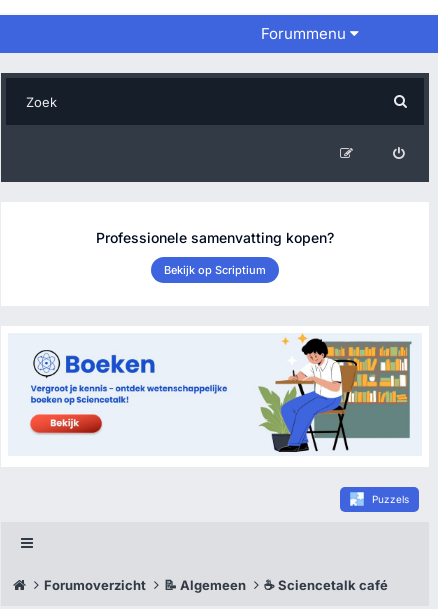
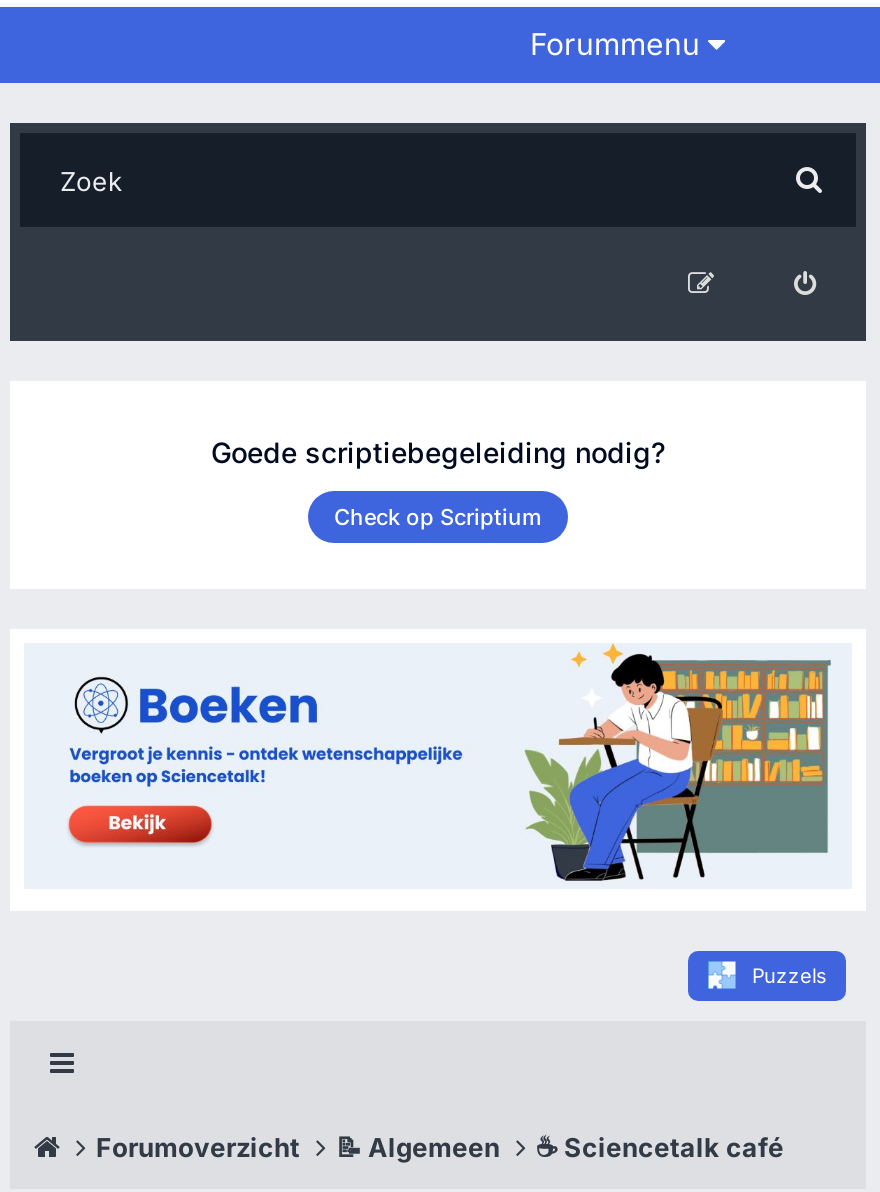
[96,229,334,246] Professionele samenvatting kopen? -> [211,435,665,469] Goede scriptiebegeleiding nodig?
[164,263,266,277] Bekijk op Scriptium -> [334,503,542,531] Check op Scriptium

